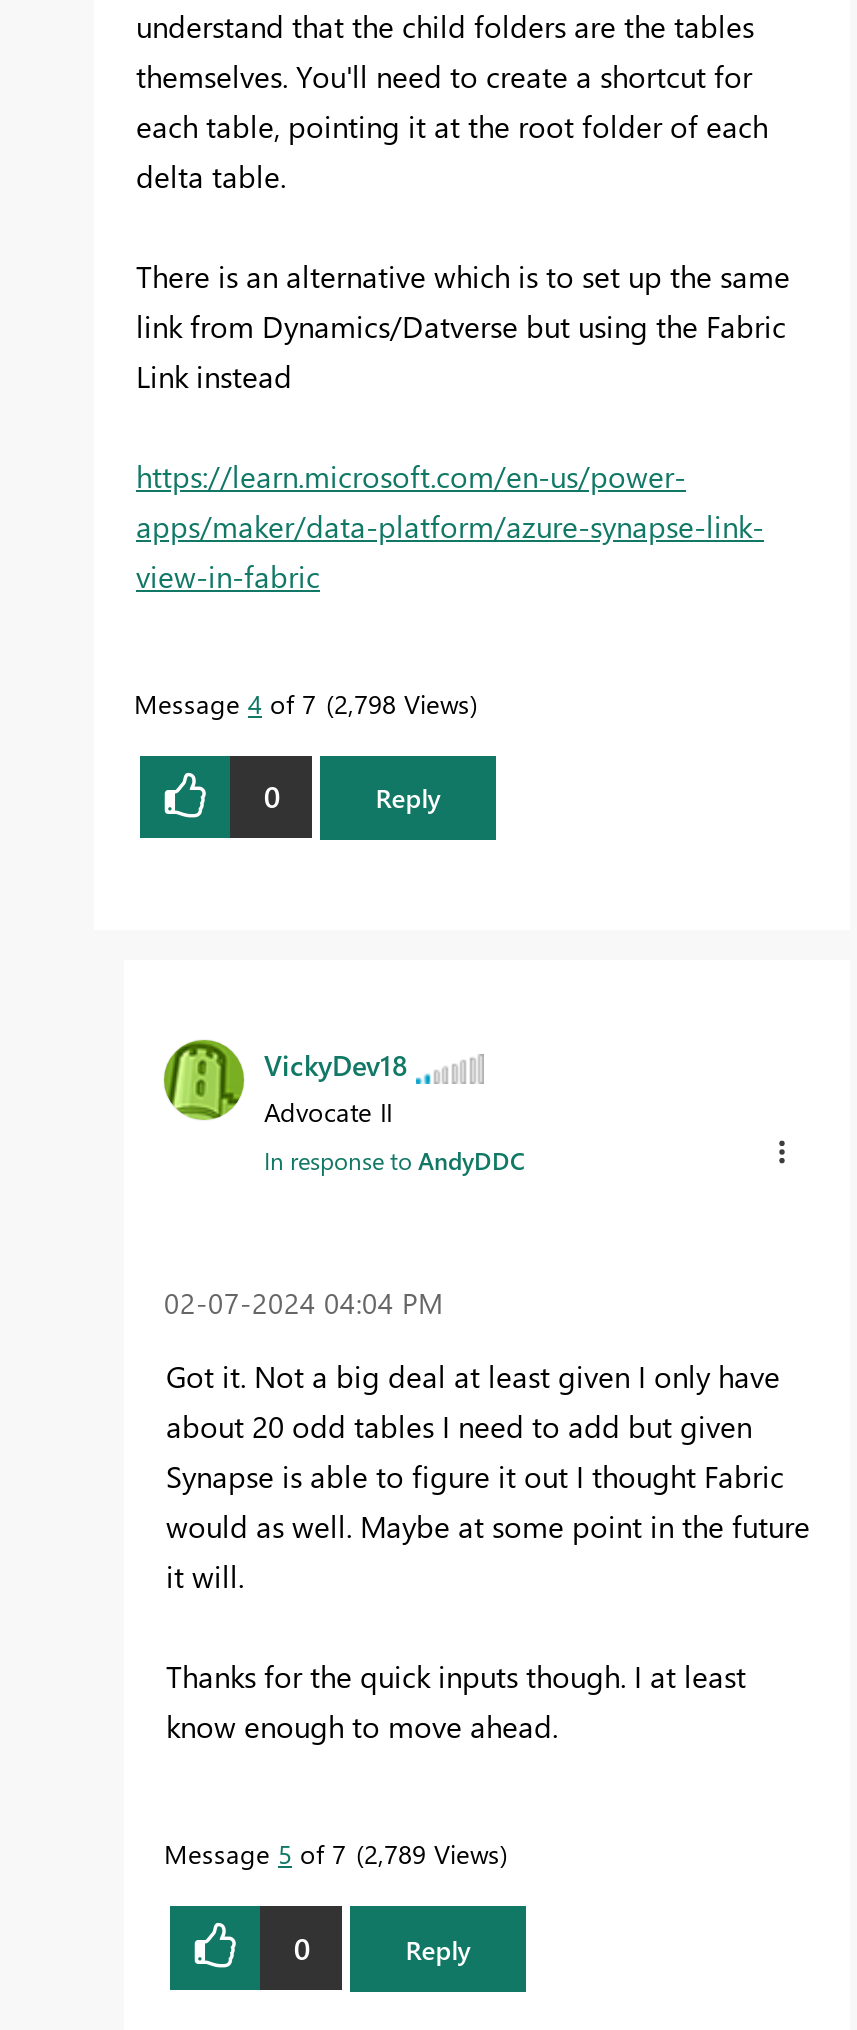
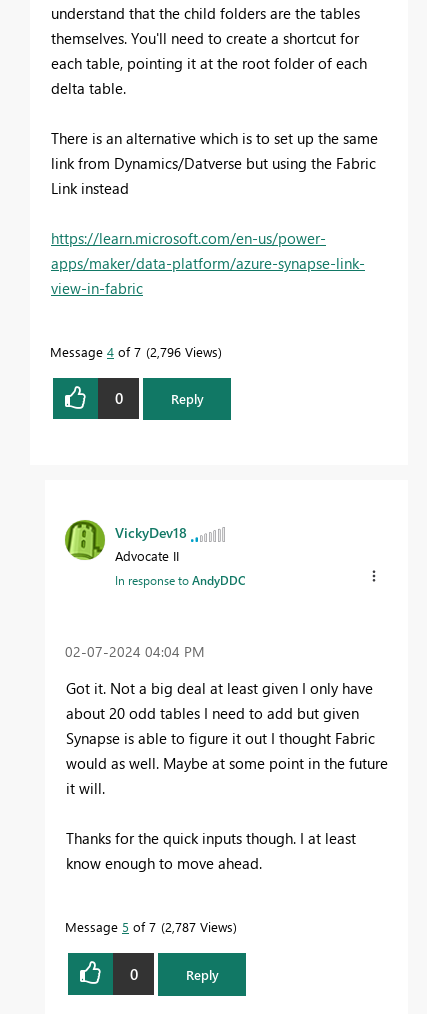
[134,686,470,720] Message 4 of 7 2,798 Views -> [50,343,218,360] Message 4 of 7 2,796 Views
[164,1837,500,1871] Message 5 of 7 2,789 Views -> [65,918,233,935] Message 5 of 7 2,787 Views

